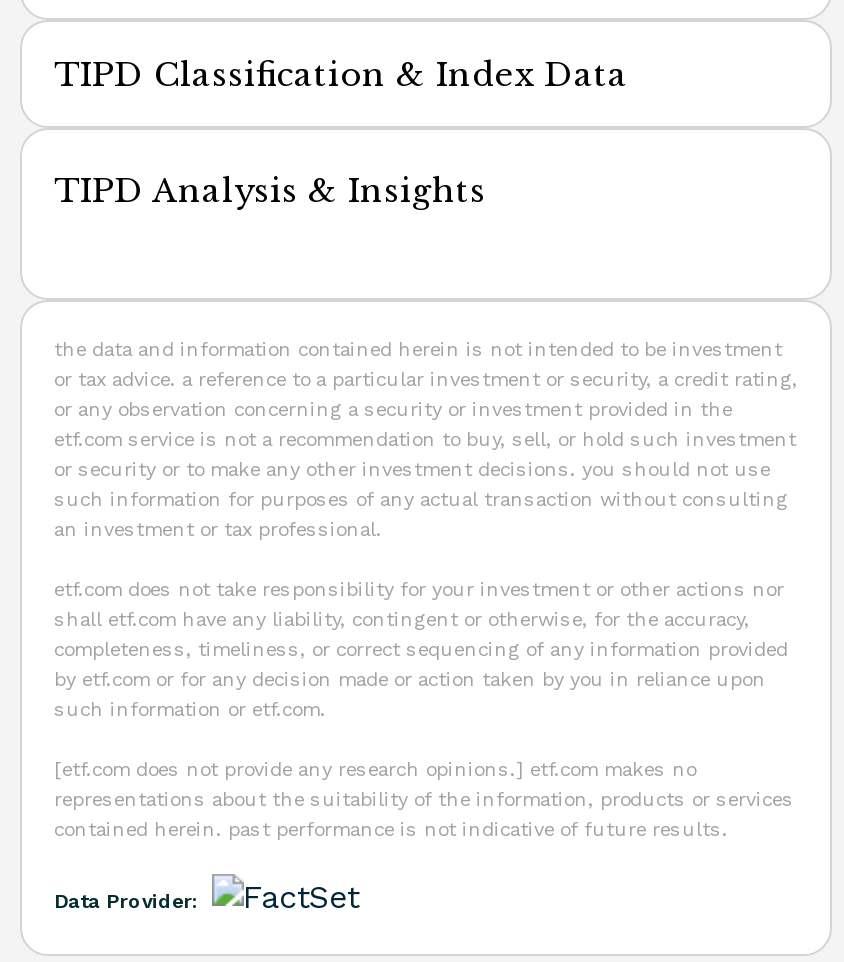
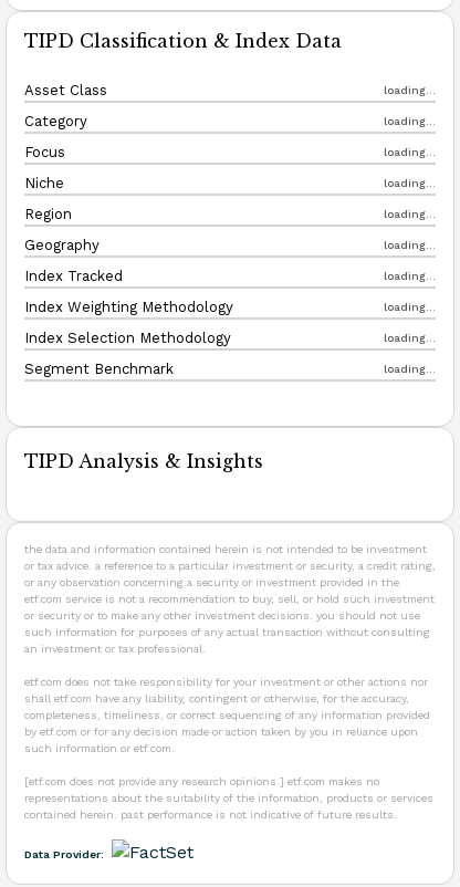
none -> [24,81,436,377] Asset Class | loading... | Category | loading... | Focus | loading... | Niche | loading... | Region | loading... | Geography | loading... | Index Tracked | loading... | Index Weighting Methodology | loading... | Index Selection Methodology | loading... | Segment Benchmark | loading...

